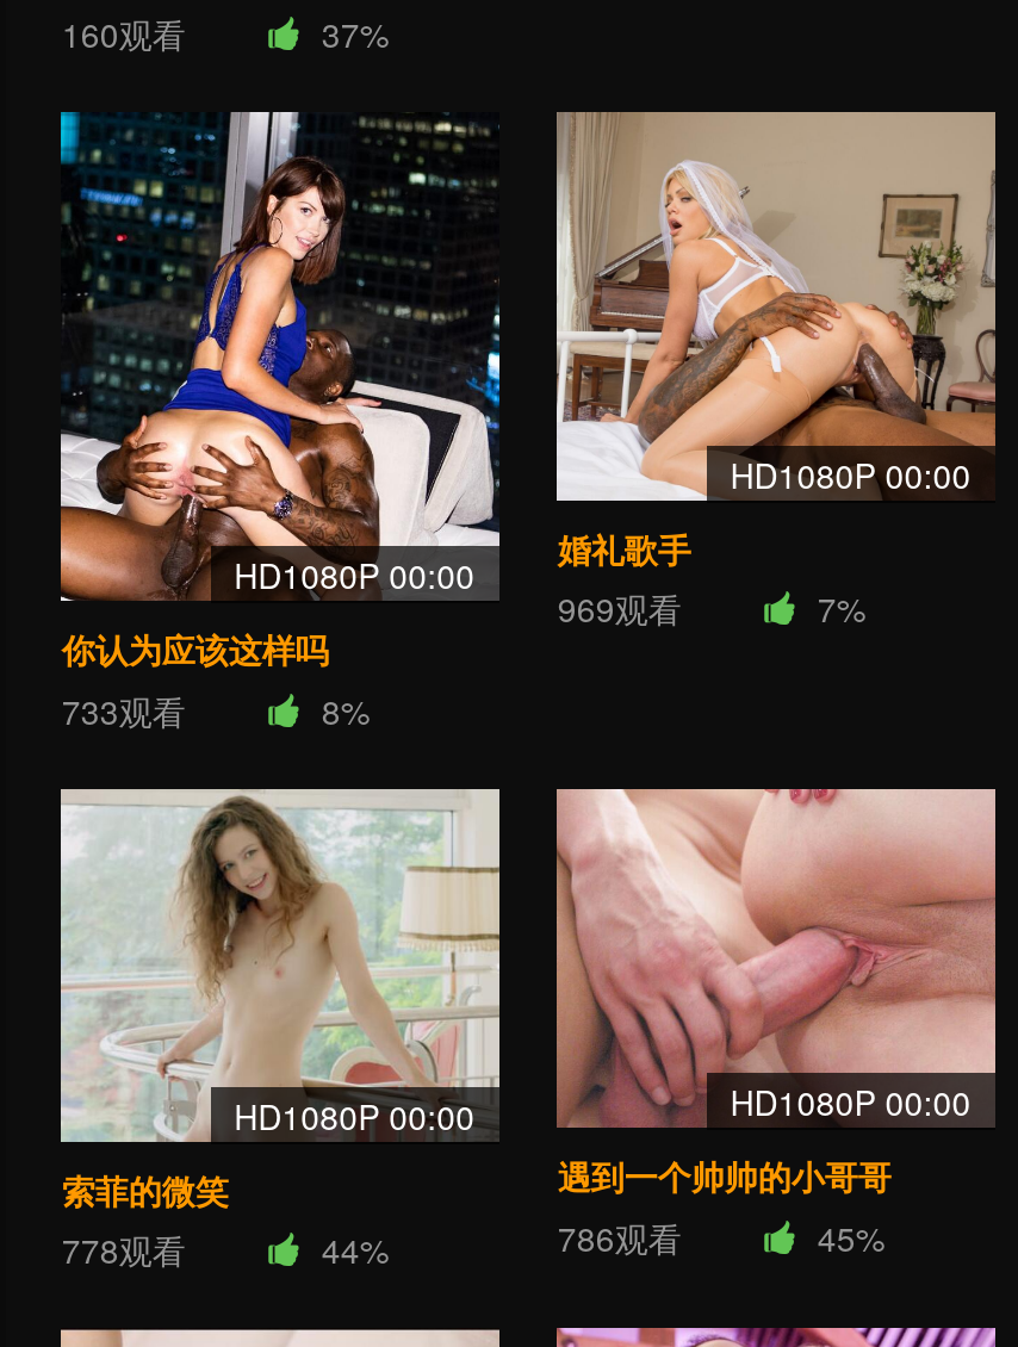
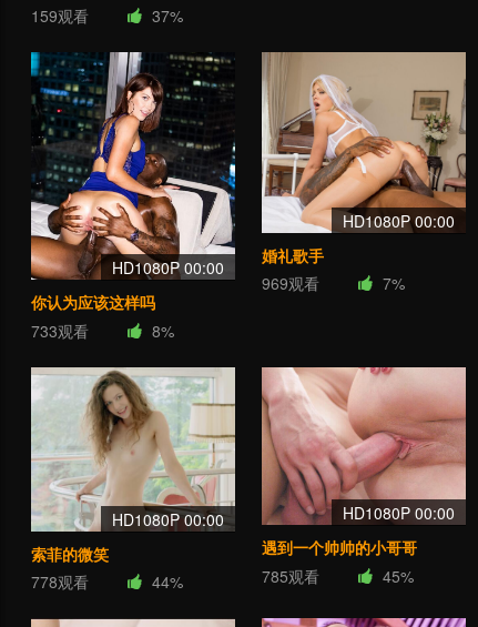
[62,9,185,56] 160观看 -> [31,4,89,26] 159观看
[558,1213,682,1261] 786观看 -> [262,565,320,587] 785观看

